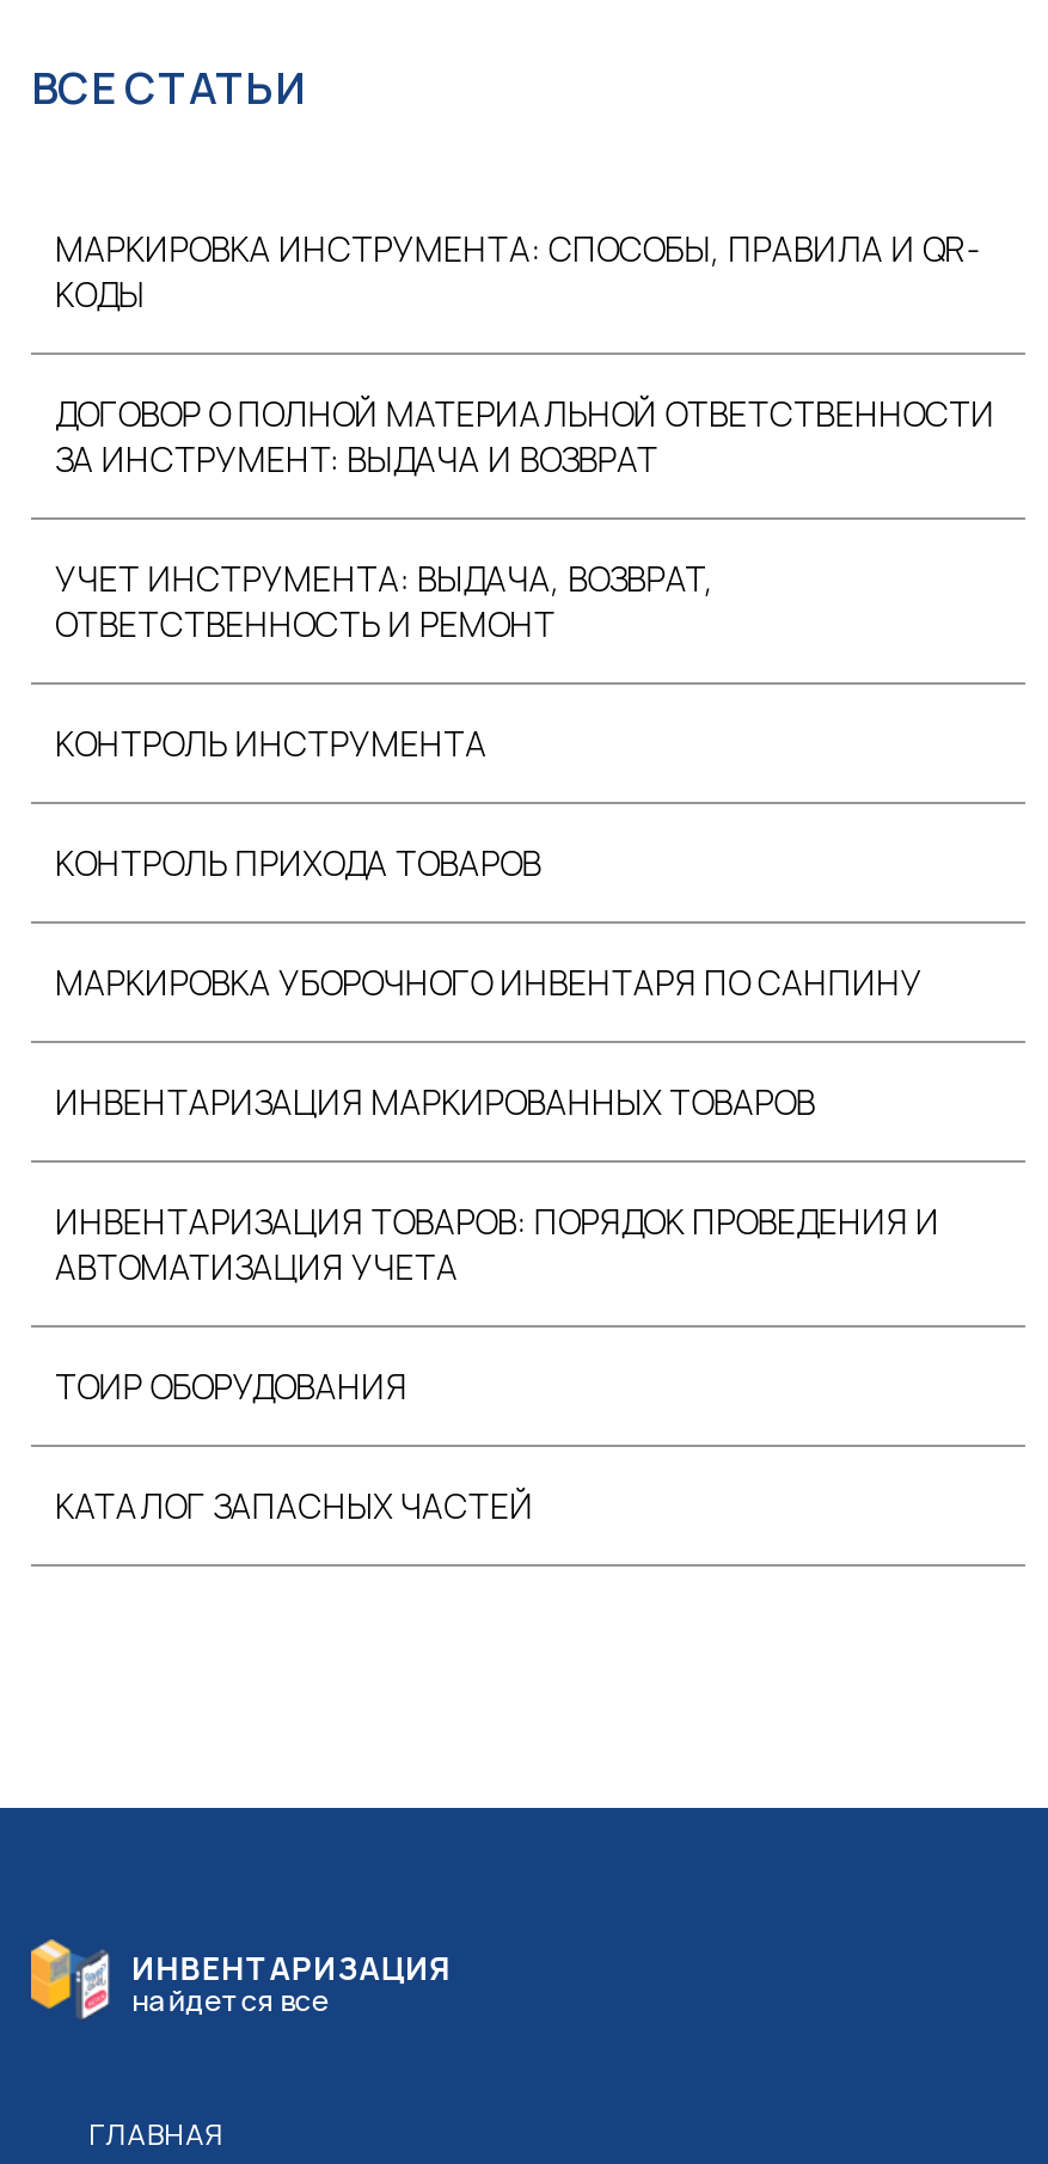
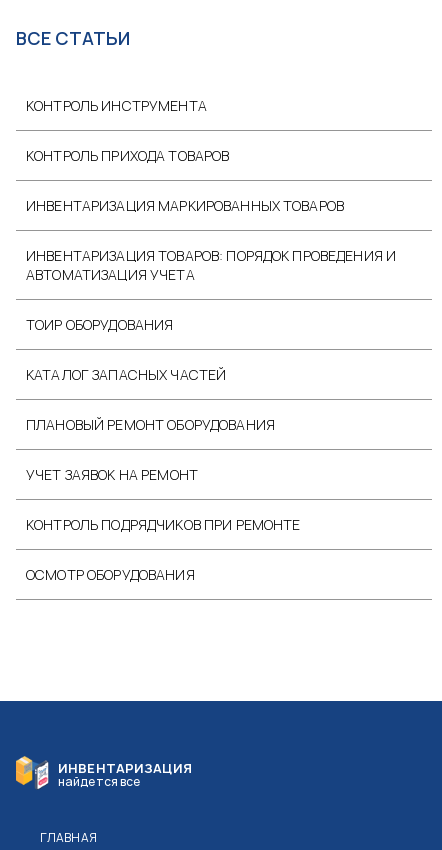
[55,226,995,646] МАРКИРОВКА ИНСТРУМЕНТА: СПОСОБЫ, ПРАВИЛА И QR- | КОДЫ | ДОГОВОР О ПОЛНОЙ МАТЕРИАЛЬНОЙ ОТВЕТСТВЕННОСТИ | ЗА ИНСТРУМЕНТ: ВЫДАЧА И ВОЗВРАТ | УЧЕТ ИНСТРУМЕНТА: ВЫДАЧА, ВОЗВРАТ, | ОТВЕТСТВЕННОСТЬ И РЕМОНТ -> none
moved [55,721,541,885] -> [26,96,229,165]: КОНТРОЛЬ ИНСТРУМЕНТА | КОНТРОЛЬ ПРИХОДА ТОВАРОВ
[55,960,922,1005] МАРКИРОВКА УБОРОЧНОГО ИНВЕНТАРЯ ПО САНПИНУ -> none
moved [55,1079,940,1528] -> [26,196,396,384]: ИНВЕНТАРИЗАЦИЯ МАРКИРОВАННЫХ ТОВАРОВ | ИНВЕНТАРИЗАЦИЯ ТОВАРОВ: ПОРЯДОК ПРОВЕДЕНИЯ И | АВТОМАТИЗАЦИЯ УЧЕТА | ТОИР ОБОРУДОВАНИЯ | КАТАЛОГ ЗАПАСНЫХ ЧАСТЕЙ
none -> [26,415,300,584] ПЛАНОВЫЙ РЕМОНТ ОБОРУДОВАНИЯ | УЧЕТ ЗАЯВОК НА РЕМОНТ | КОНТРОЛЬ ПОДРЯДЧИКОВ ПРИ РЕМОНТЕ | ОСМОТР ОБОРУДОВАНИЯ

